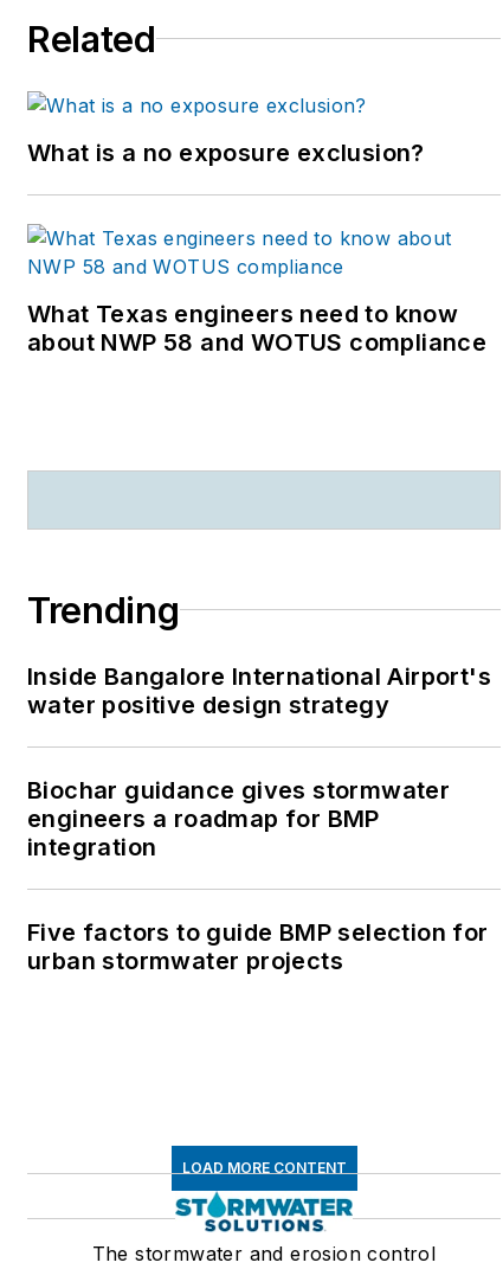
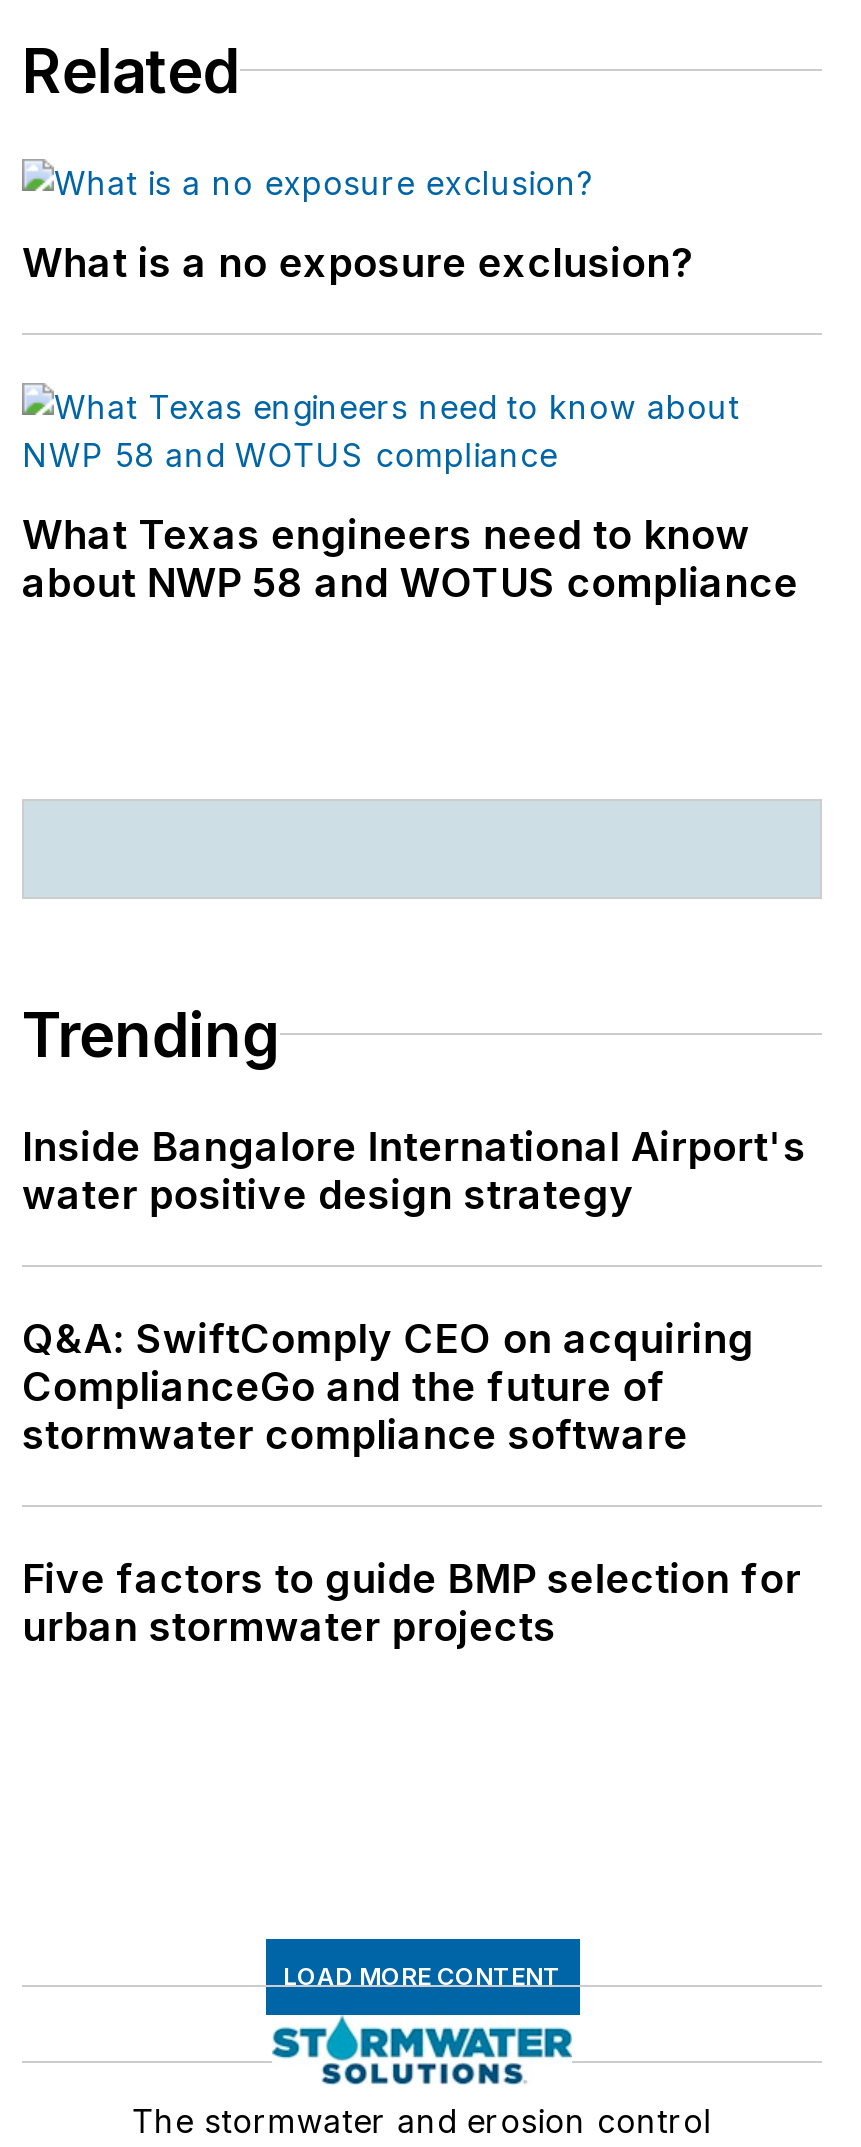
[27,776,450,861] Biochar guidance gives stormwater | engineers a roadmap for BMP | integration -> [22,1314,754,1458] Q&A: SwiftComply CEO on acquiring | ComplianceGo and the future of | stormwater compliance software

